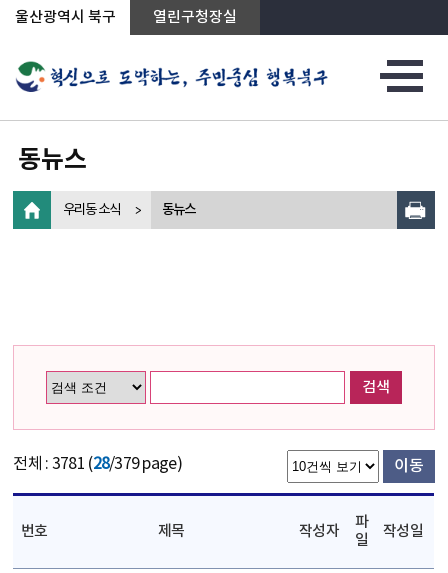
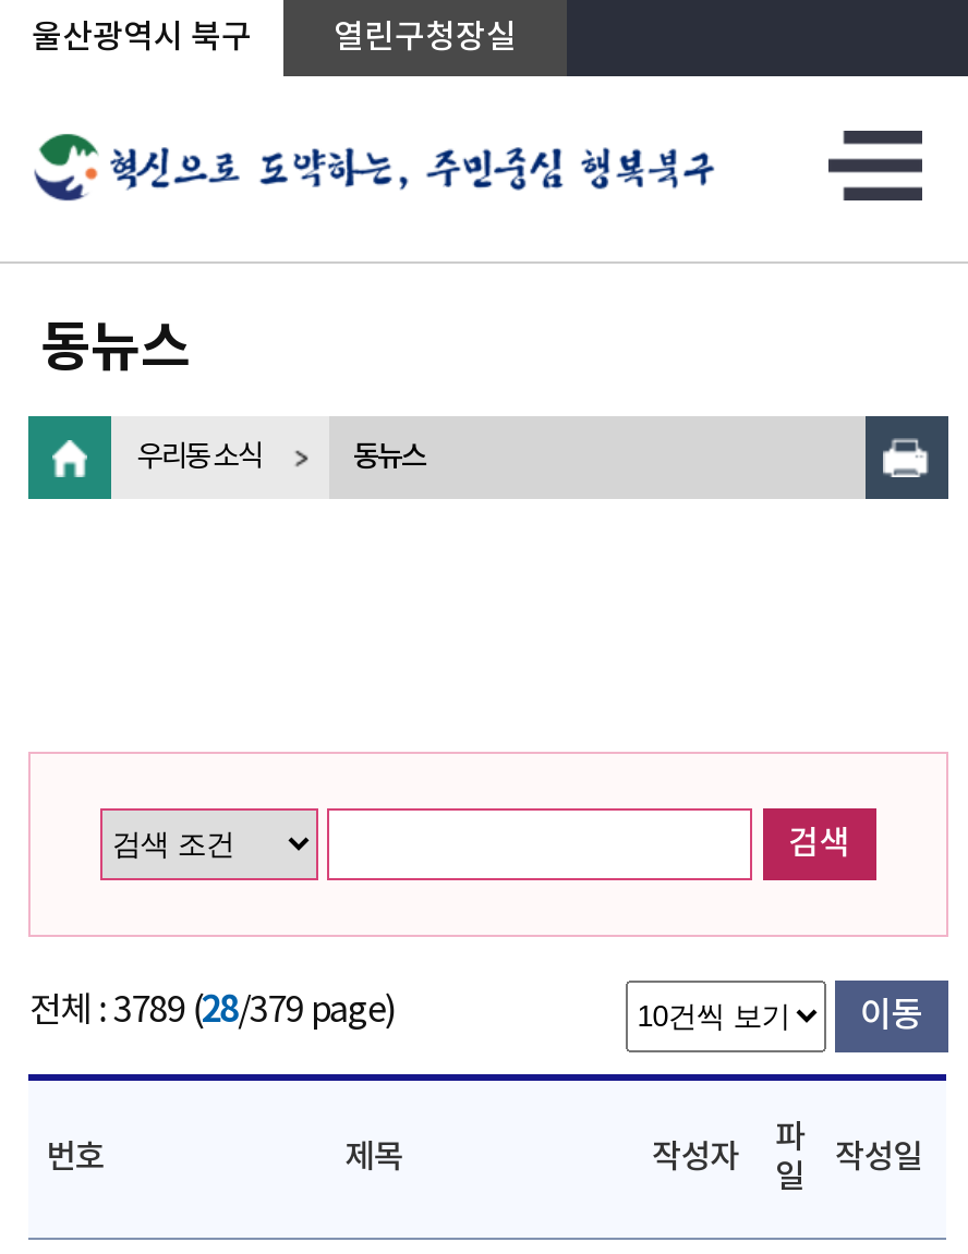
[13,455,182,473] 전체 : 3781 (28/379 page) -> [29,992,397,1031] 전체 : 3789 (28/379 page)

